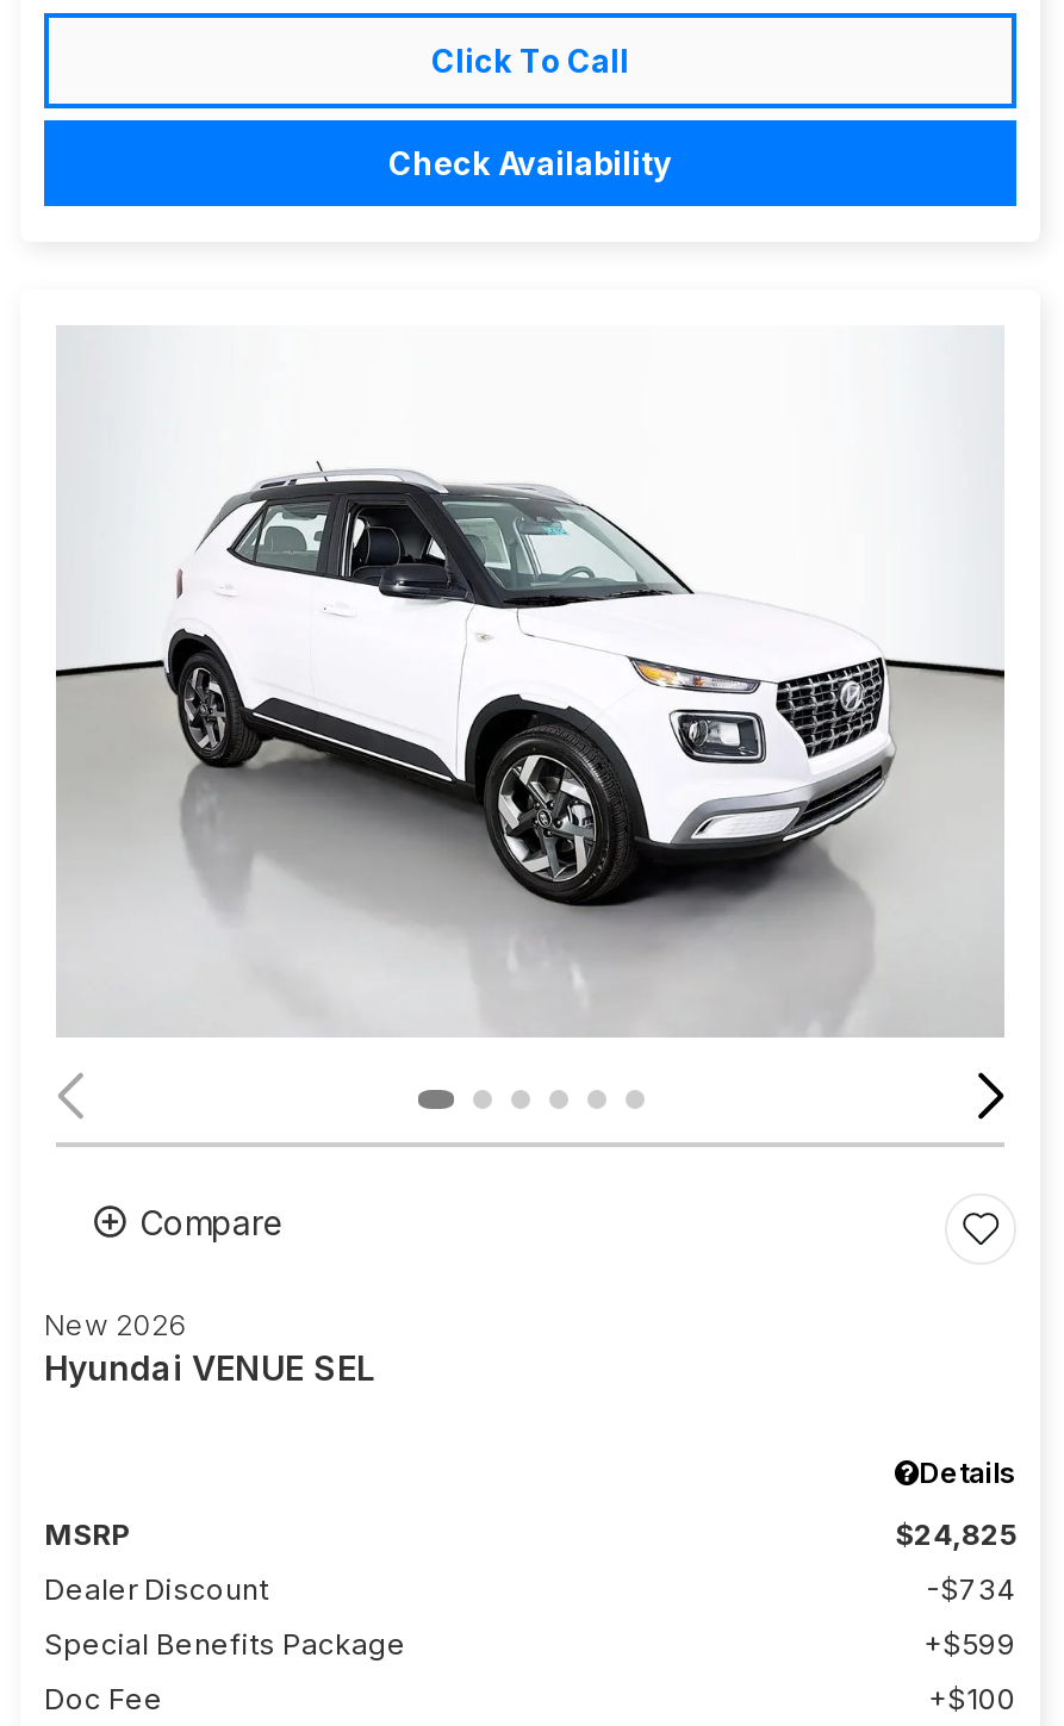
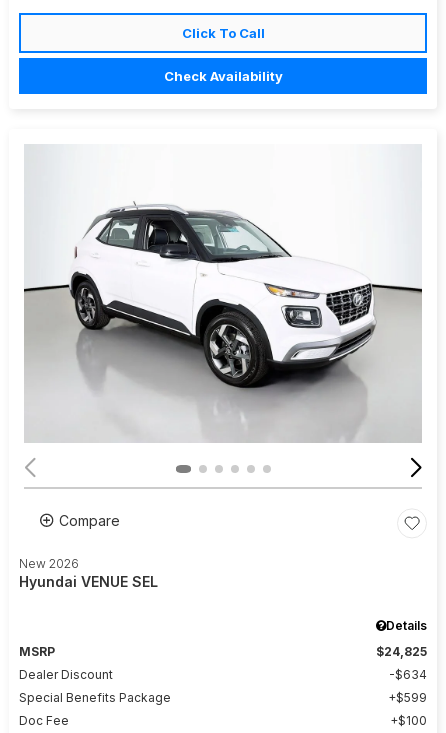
[940,1570,1016,1606] $734 -> [395,666,427,681] $634

